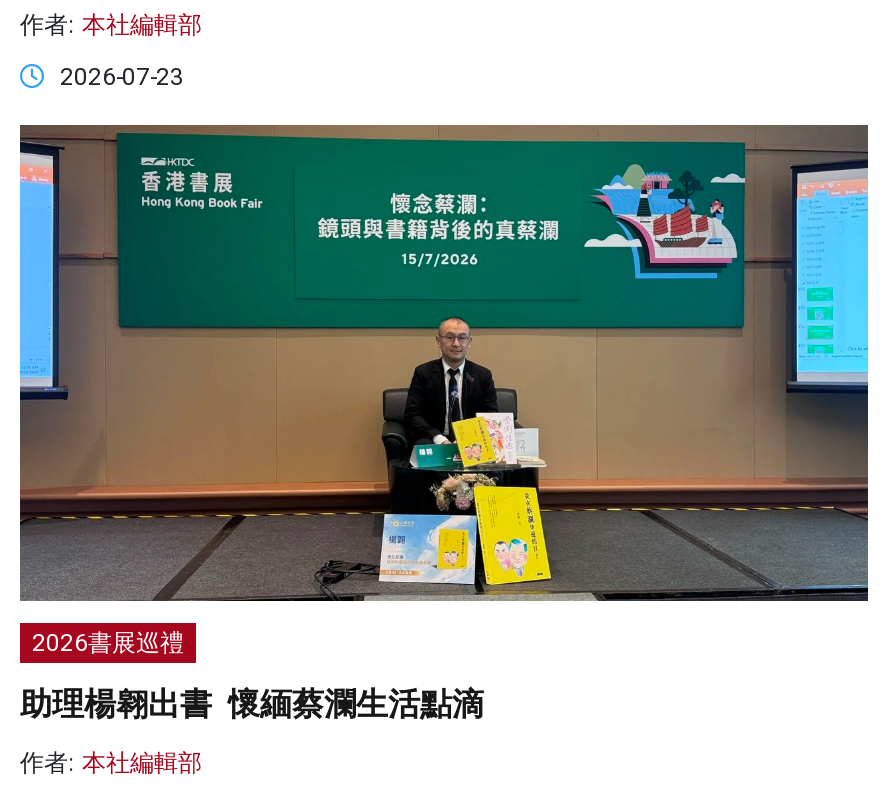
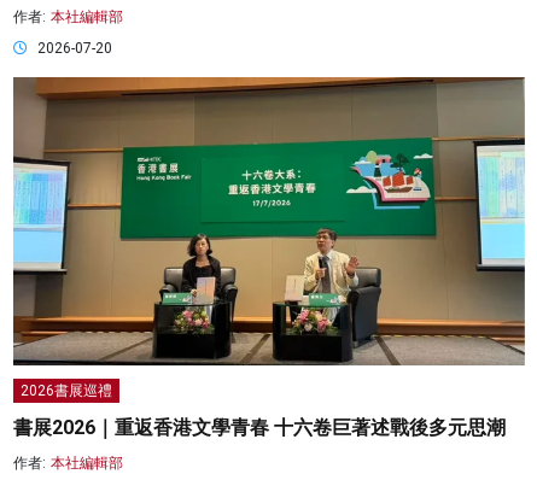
[60,63,184,91] 2026-07-23 -> [37,40,112,57] 2026-07-20
[18,124,870,602] [image] -> [12,76,526,367] [image]
[20,686,484,724] 助理楊翱出書 懷緬蔡瀾生活點滴 -> [13,416,506,439] 書展2026｜重返香港文學青春 十六卷巨著述戰後多元思潮

